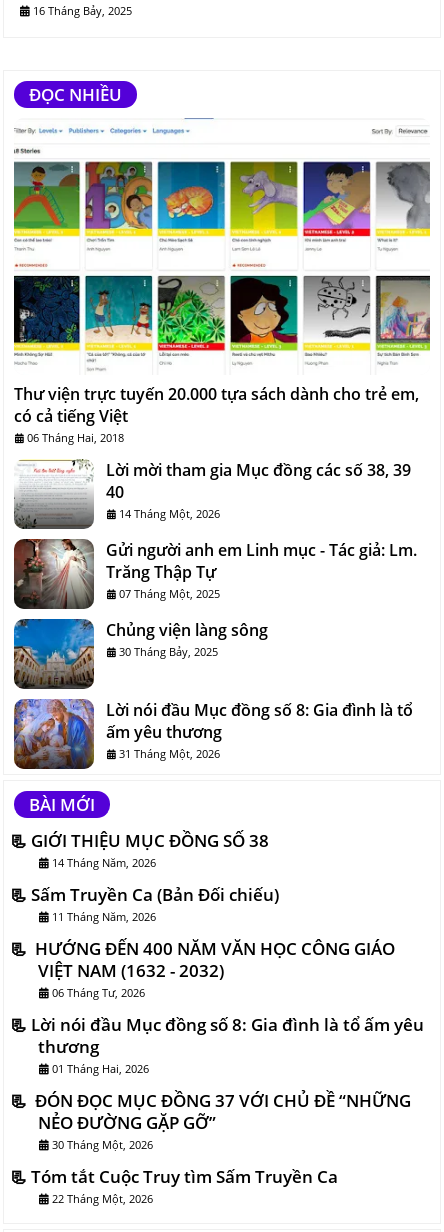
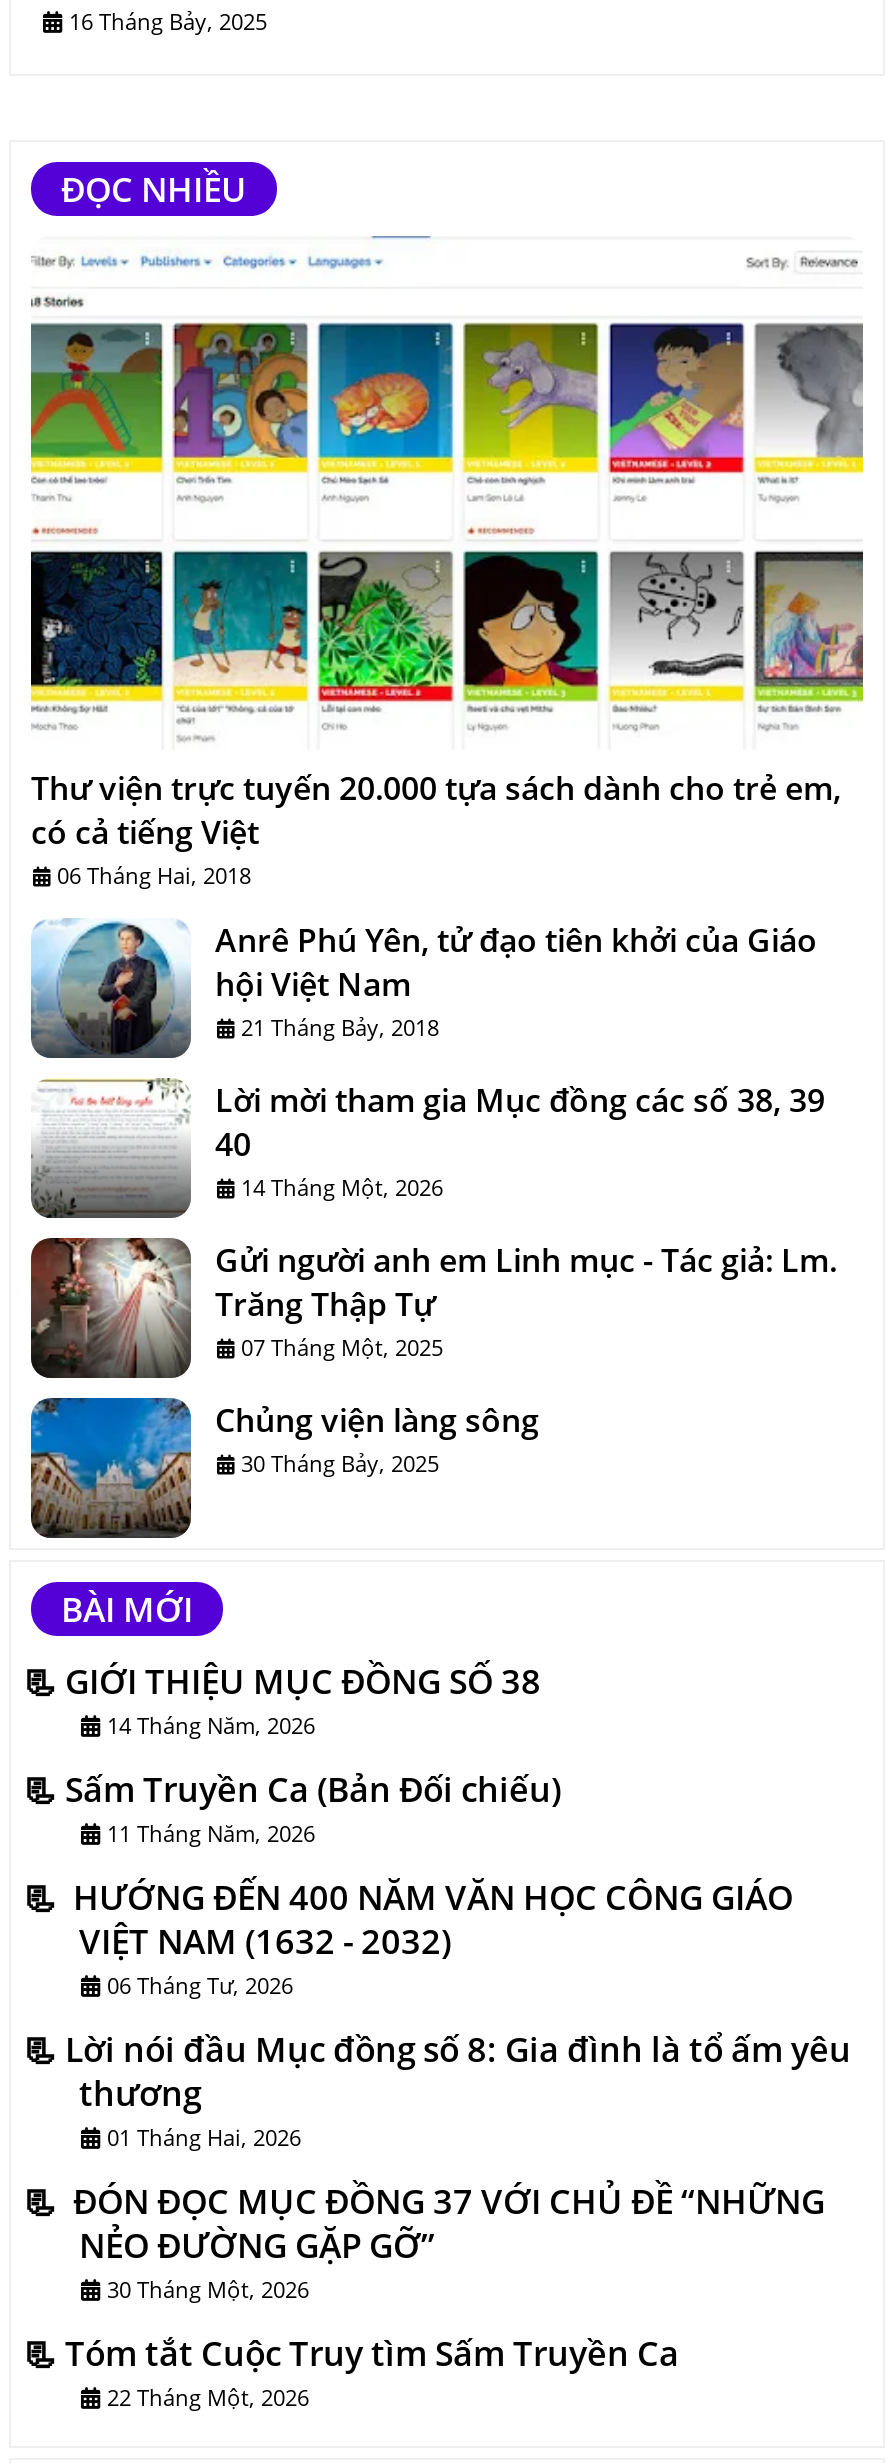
none -> [31,918,817,1054] [image] | Anrê Phú Yên, tử đạo tiên khởi của Giáo | hội Việt Nam | 21 Tháng Bảy, 2018
moved [13,458,417,659] -> [29,1076,837,1479]: [image] | Lời mời tham gia Mục đồng các số 38, 39 | 40 | ... | Chủng viện làng sông | 30 Tháng Bảy, 2025
[13,698,413,769] [image] | Lời nói đầu Mục đồng số 8: Gia đình là tổ | ấm yêu thương | 31 Tháng Một, 2026 -> none

